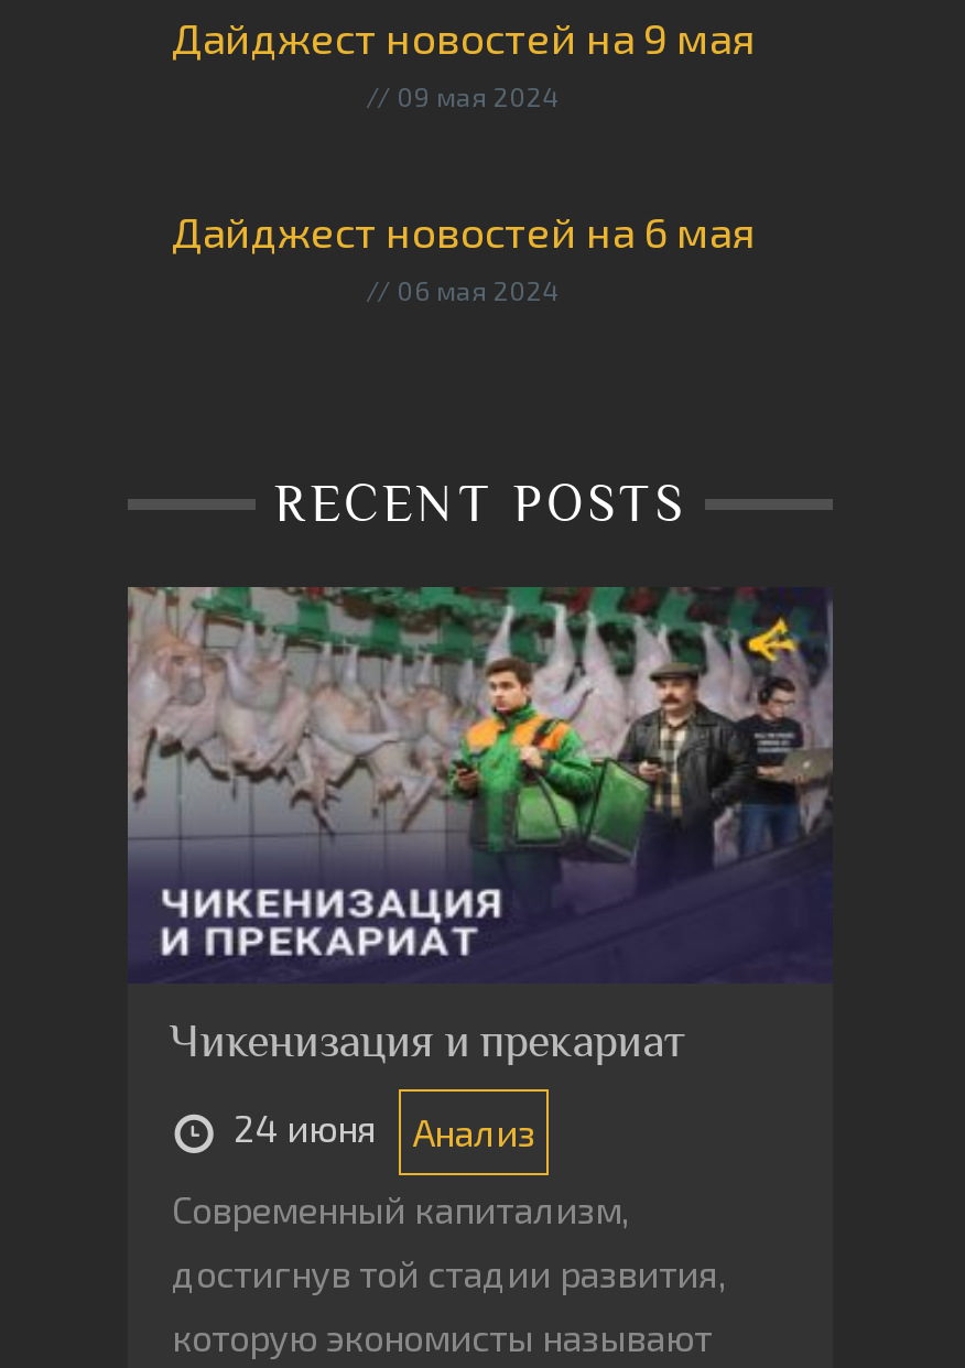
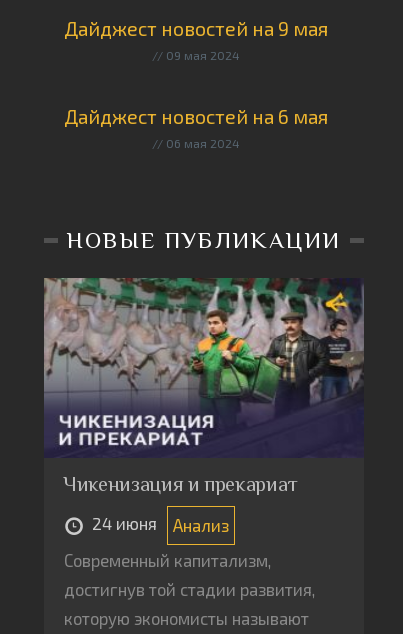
[256,475,705,532] RECENT POSTS -> [58,227,349,253] НОВЫЕ ПУБЛИКАЦИИ

